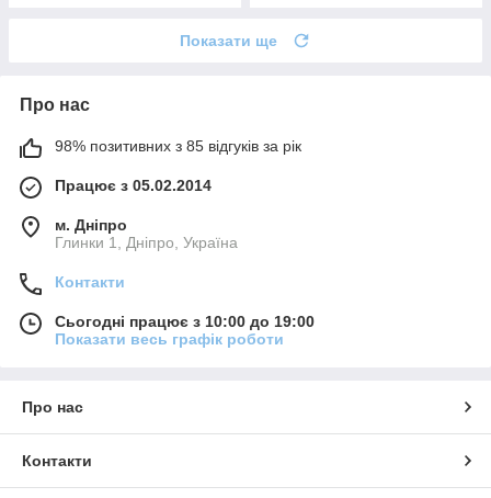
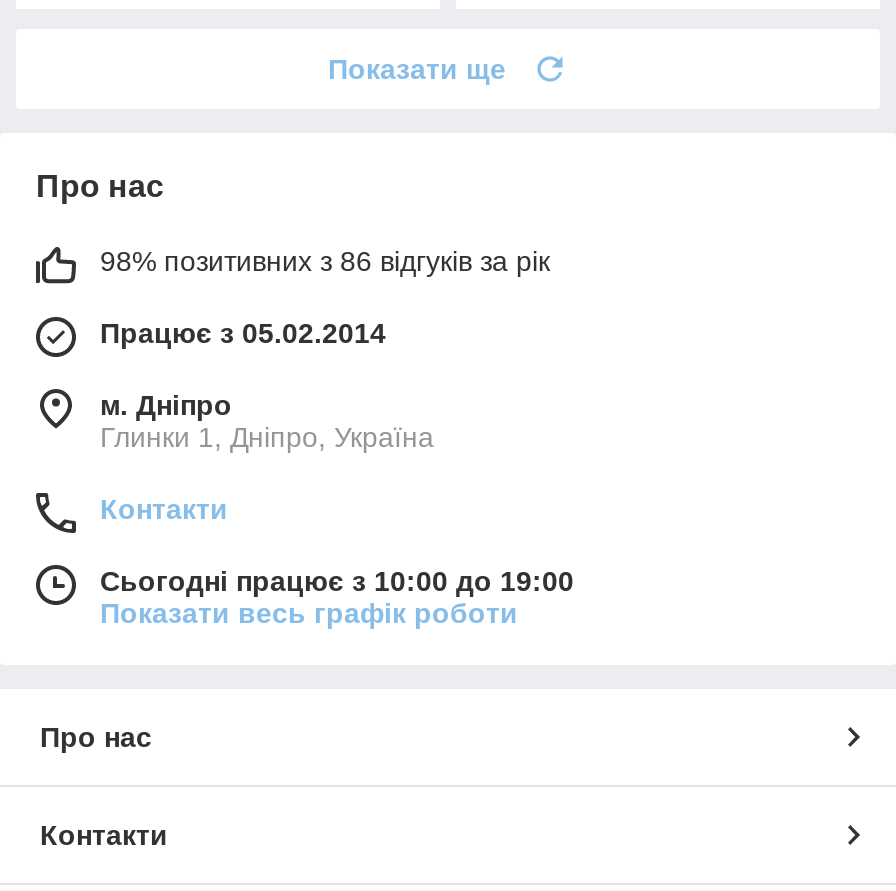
[55,138,301,155] 98% позитивних з 85 відгуків за рік -> [100,246,550,278] 98% позитивних з 86 відгуків за рік

